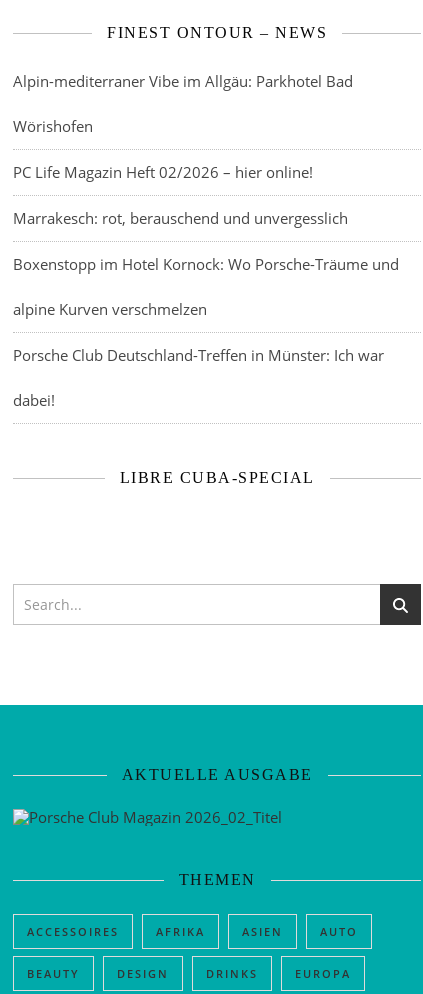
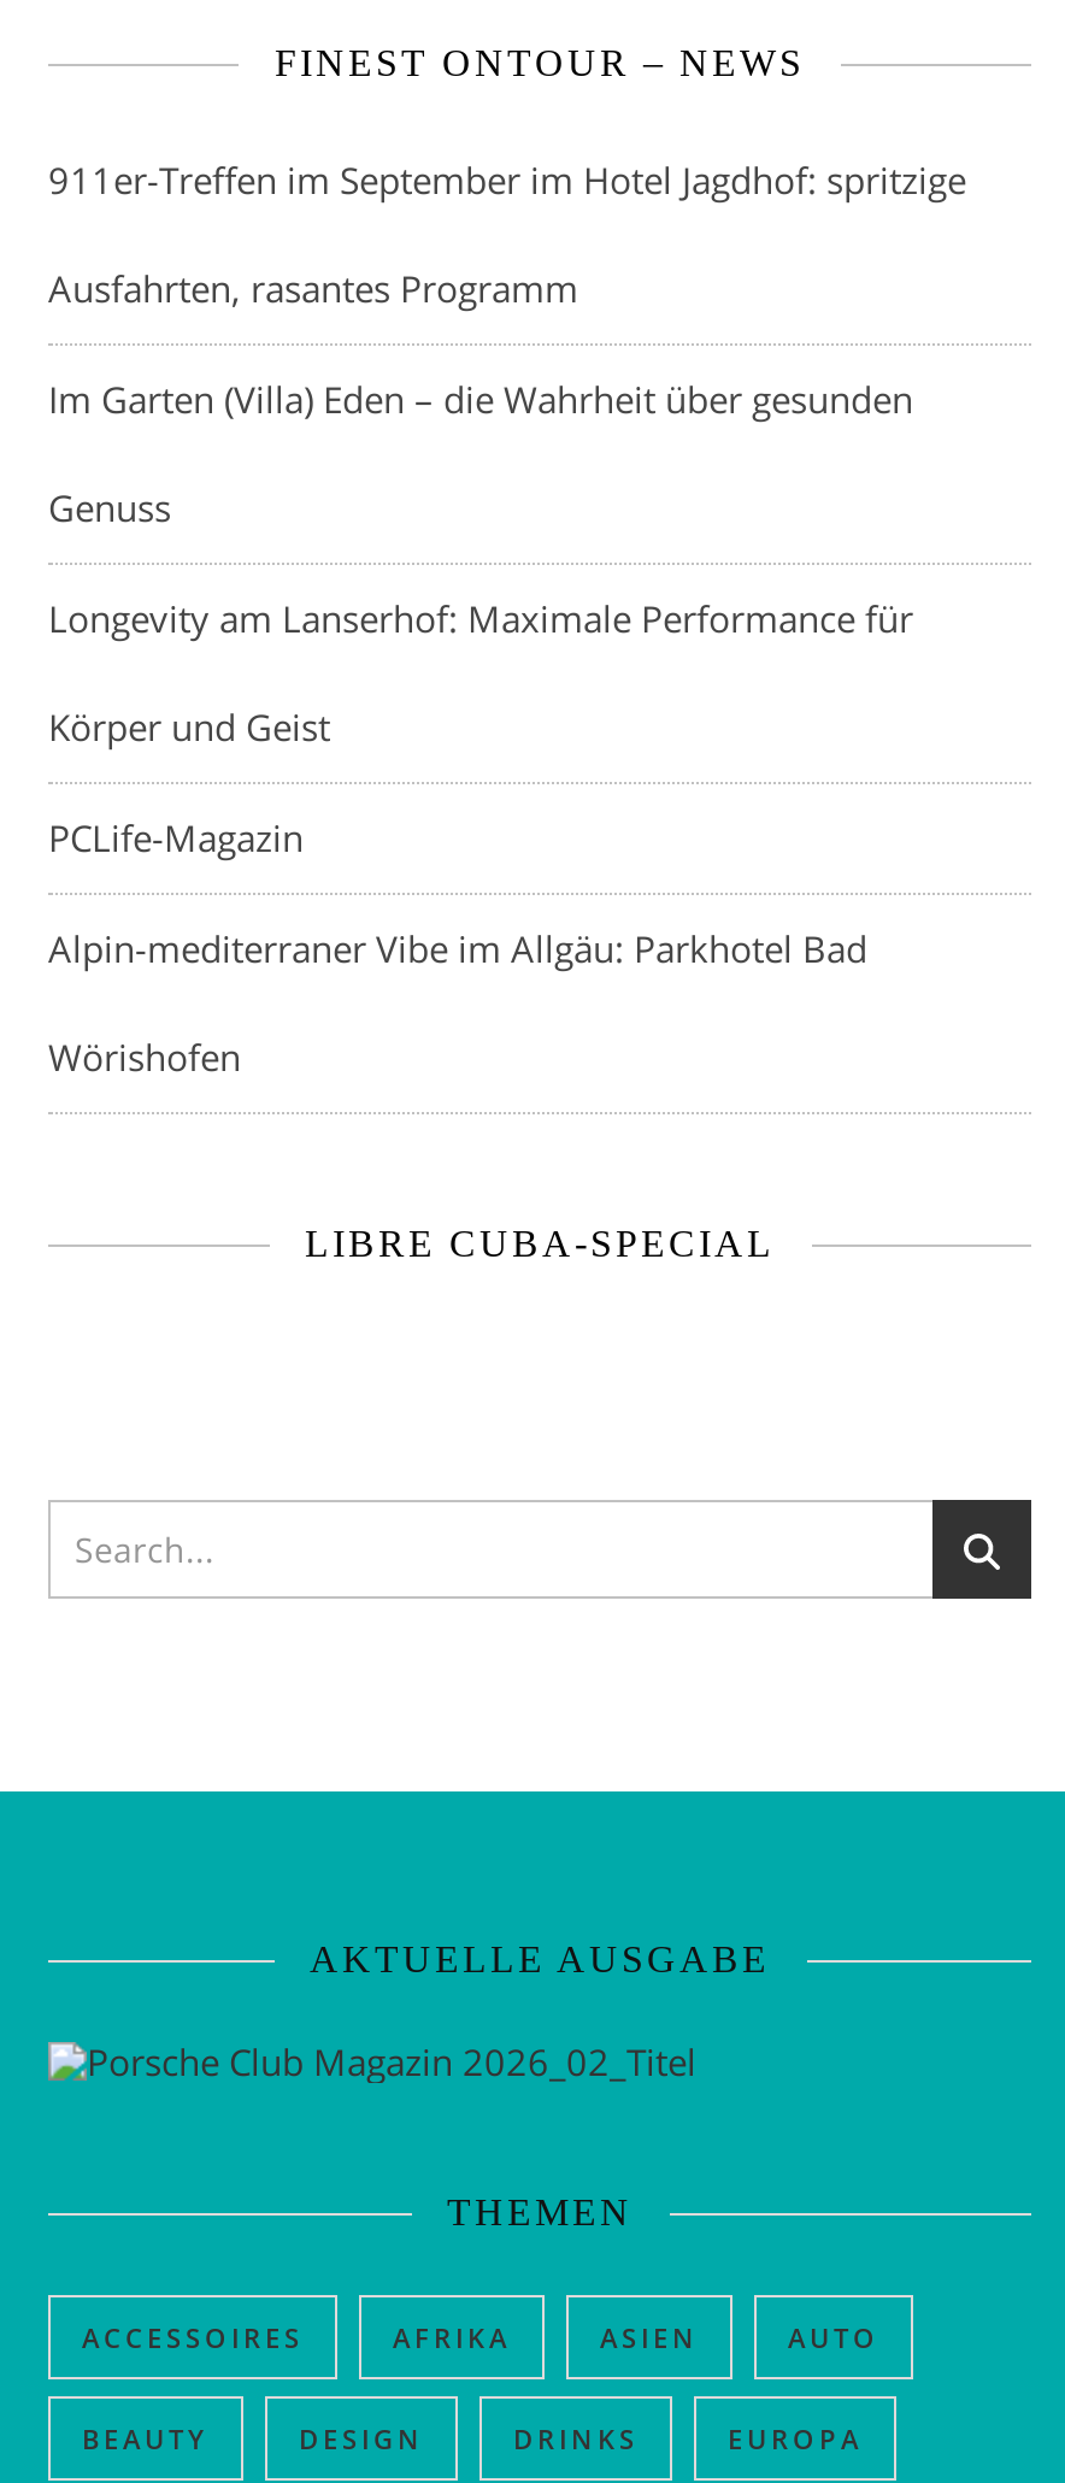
none -> [48,157,966,863] 911er-Treffen im September im Hotel Jagdhof: spritzige | Ausfahrten, rasantes Programm | Im Garten (Villa) Eden – die Wahrheit über gesunden | Genuss | Longevity am Lanserhof: Maximale Performance für | Körper und Geist | PCLife-Magazin
moved [13,71,353,136] -> [48,925,867,1082]: Alpin-mediterraner Vibe im Allgäu: Parkhotel Bad | Wörishofen
[13,162,399,410] PC Life Magazin Heft 02/2026 – hier online! | Marrakesch: rot, berauschend und unvergesslich | Boxenstopp im Hotel Kornock: Wo Porsche-Träume und | alpine Kurven verschmelzen | Porsche Club Deutschland-Treffen in Münster: Ich war | dabei! -> none

